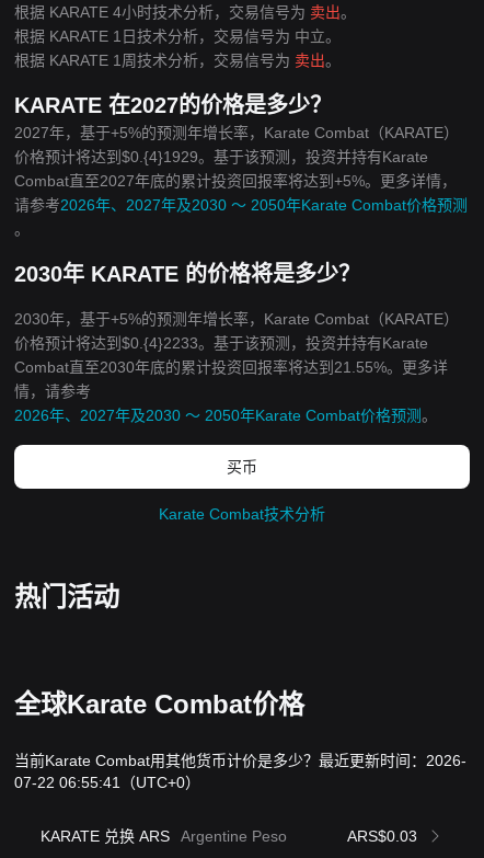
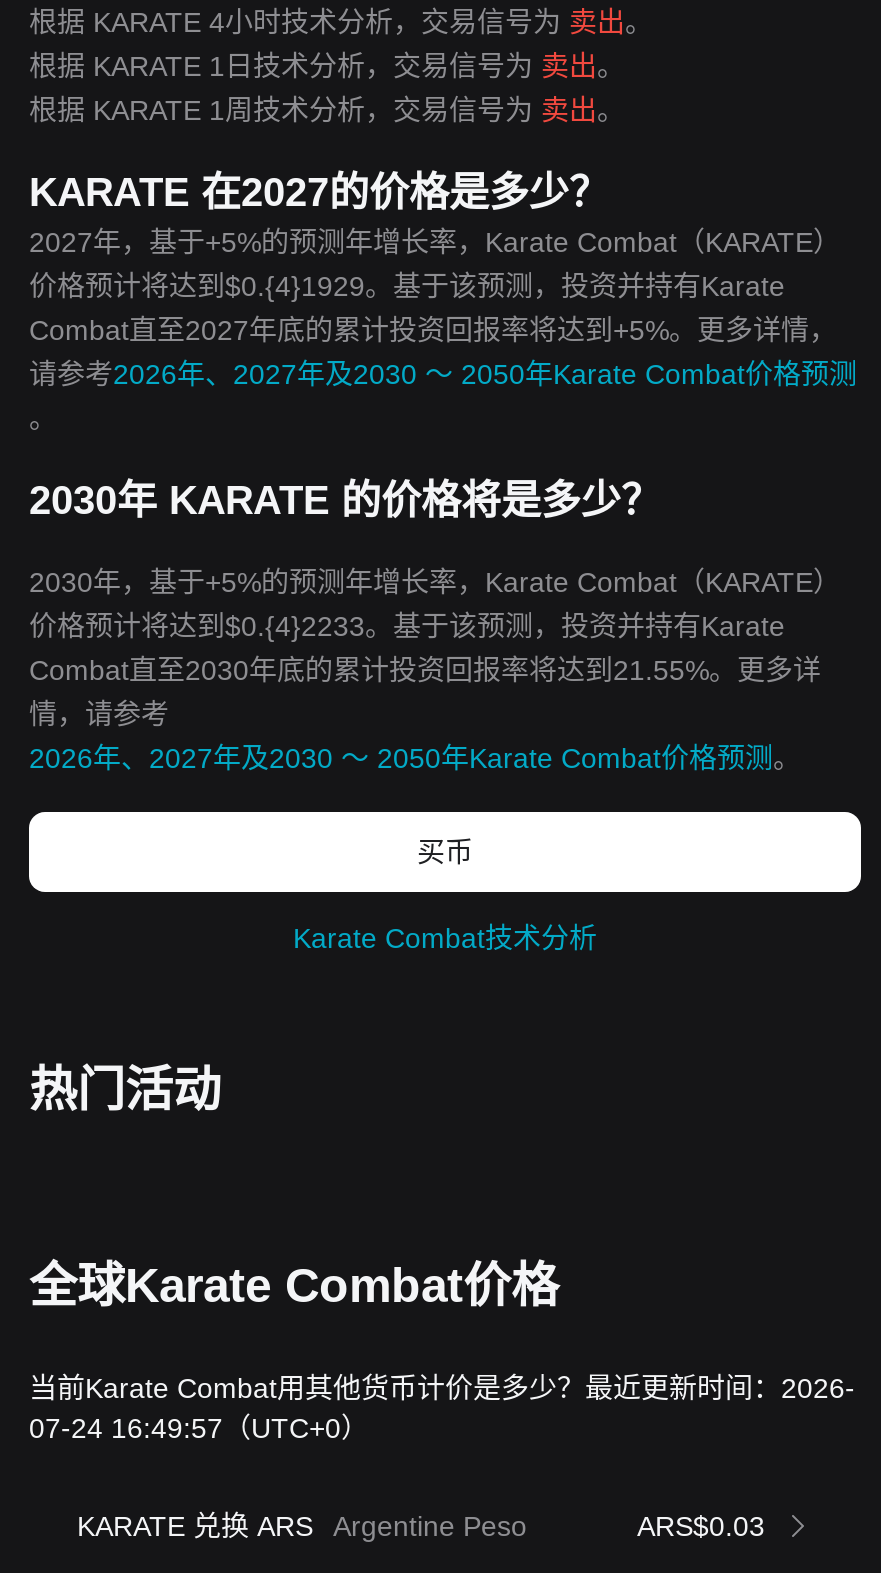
[14,27,341,45] 根据 KARATE 1日技术分析，交易信号为中立。 -> [29,50,625,82] 根据 KARATE 1日技术分析，交易信号为卖出。
[14,774,200,791] 07-22 06:55:41（UTC+0） -> [29,1412,369,1444] 07-24 16:49:57（UTC+0）

